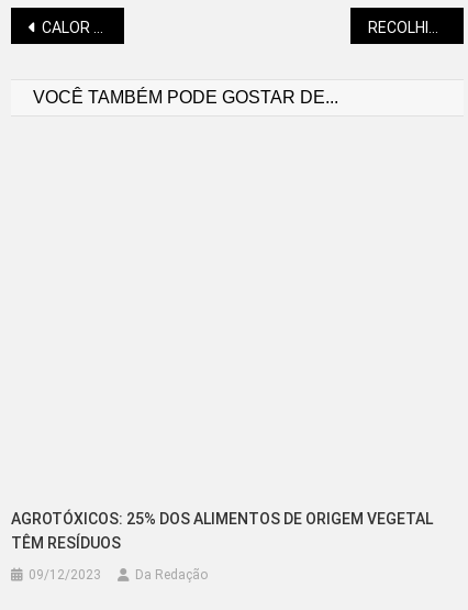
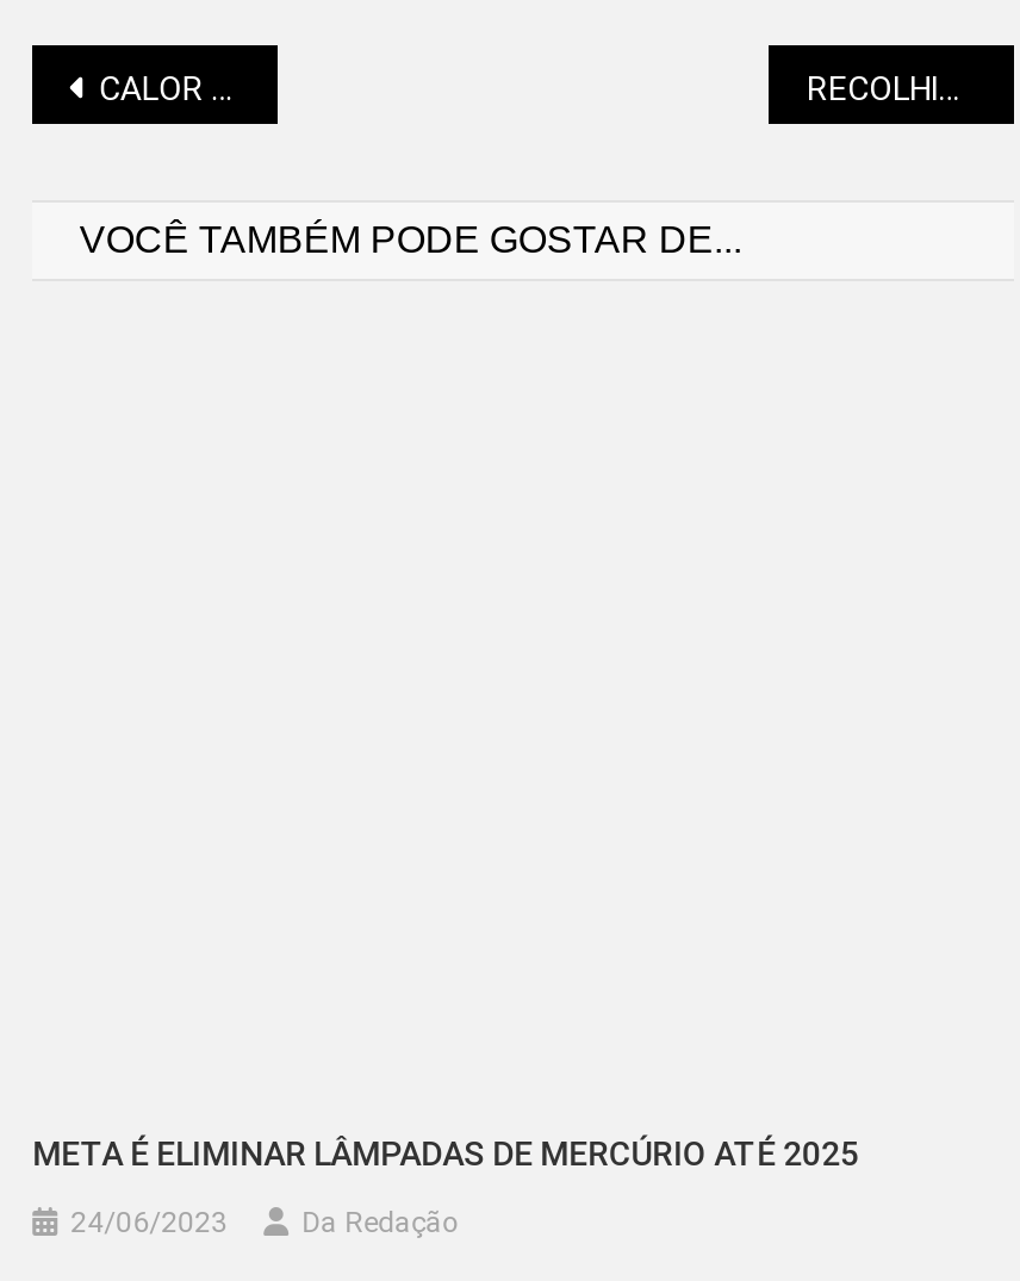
[11,510,433,552] AGROTÓXICOS: 25% DOS ALIMENTOS DE ORIGEM VEGETAL | TÊM RESÍDUOS -> [32,1134,859,1172] META É ELIMINAR LÂMPADAS DE MERCÚRIO ATÉ 2025
[29,567,101,582] 09/12/2023 -> [71,1206,228,1239] 24/06/2023

